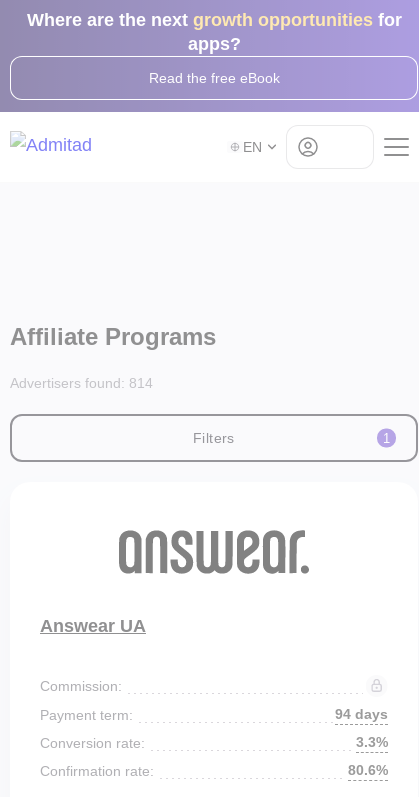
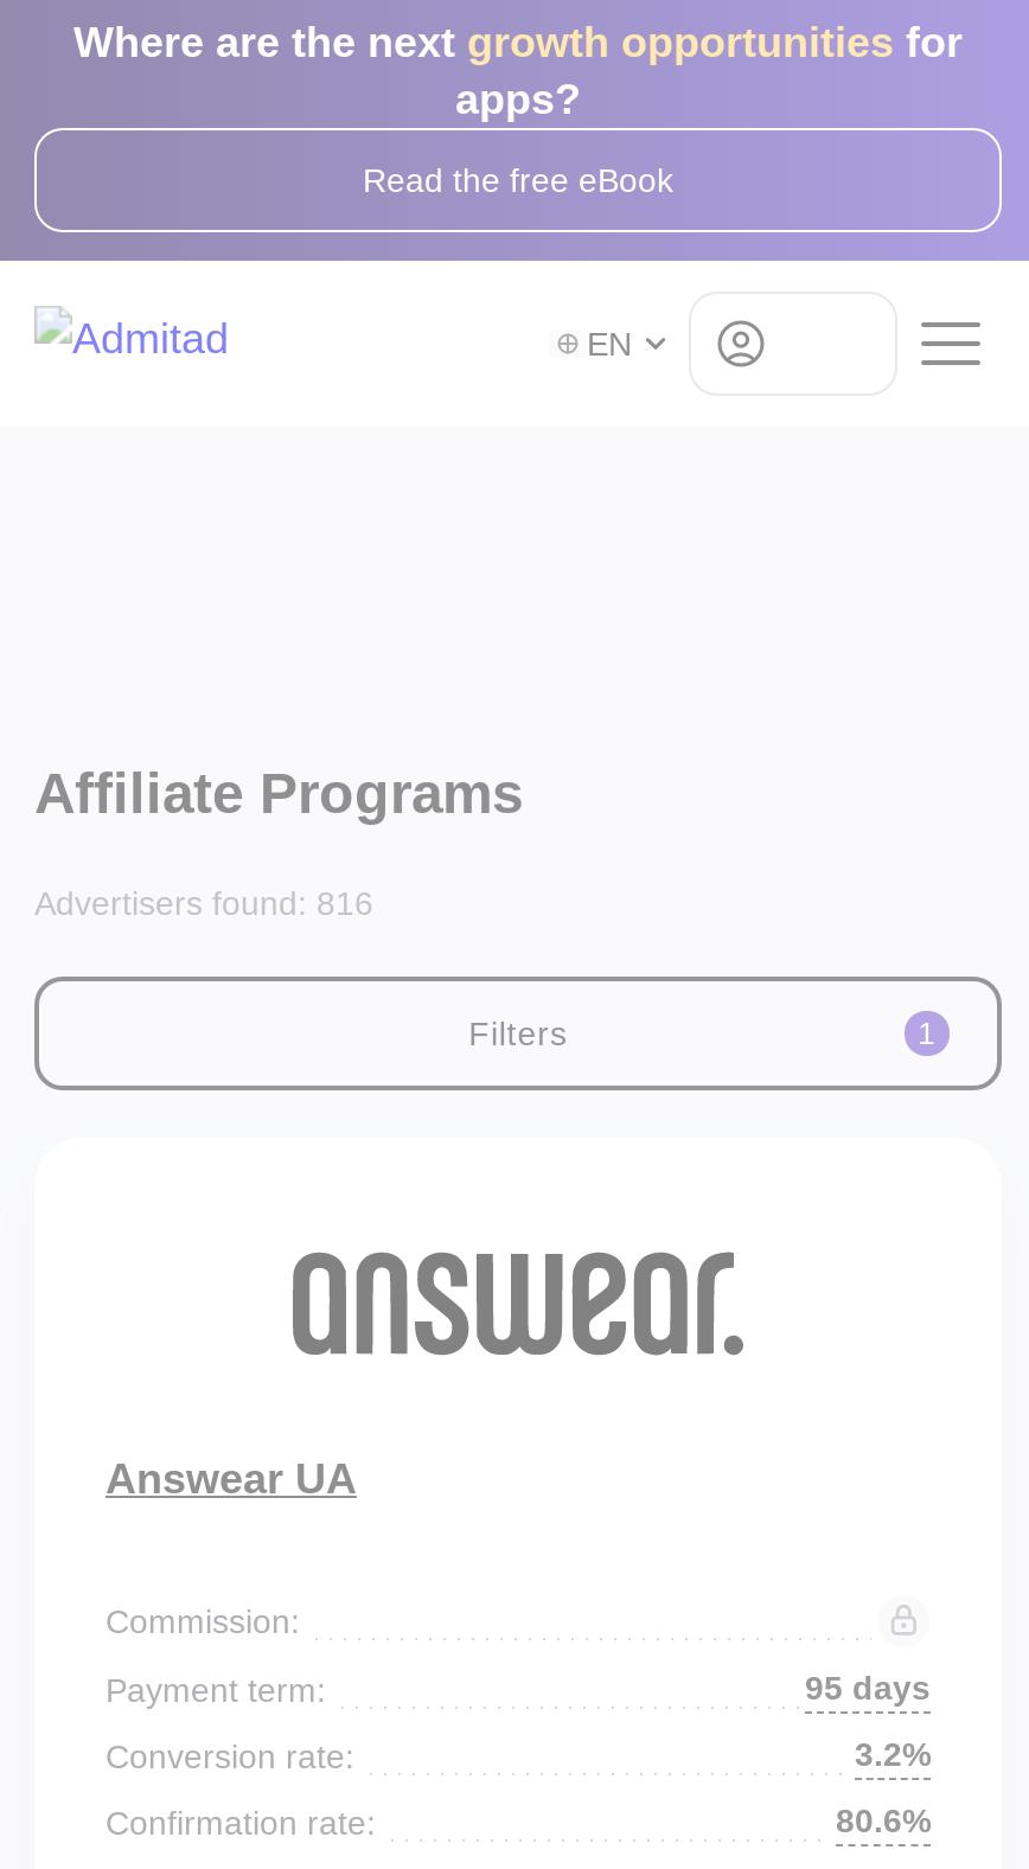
[10,375,153,391] Advertisers found: 814 -> [34,884,373,922] Advertisers found: 816
[335,706,388,722] 94 days -> [805,1669,931,1707] 95 days
[356,734,388,750] 3.3% -> [855,1735,931,1773] 3.2%

